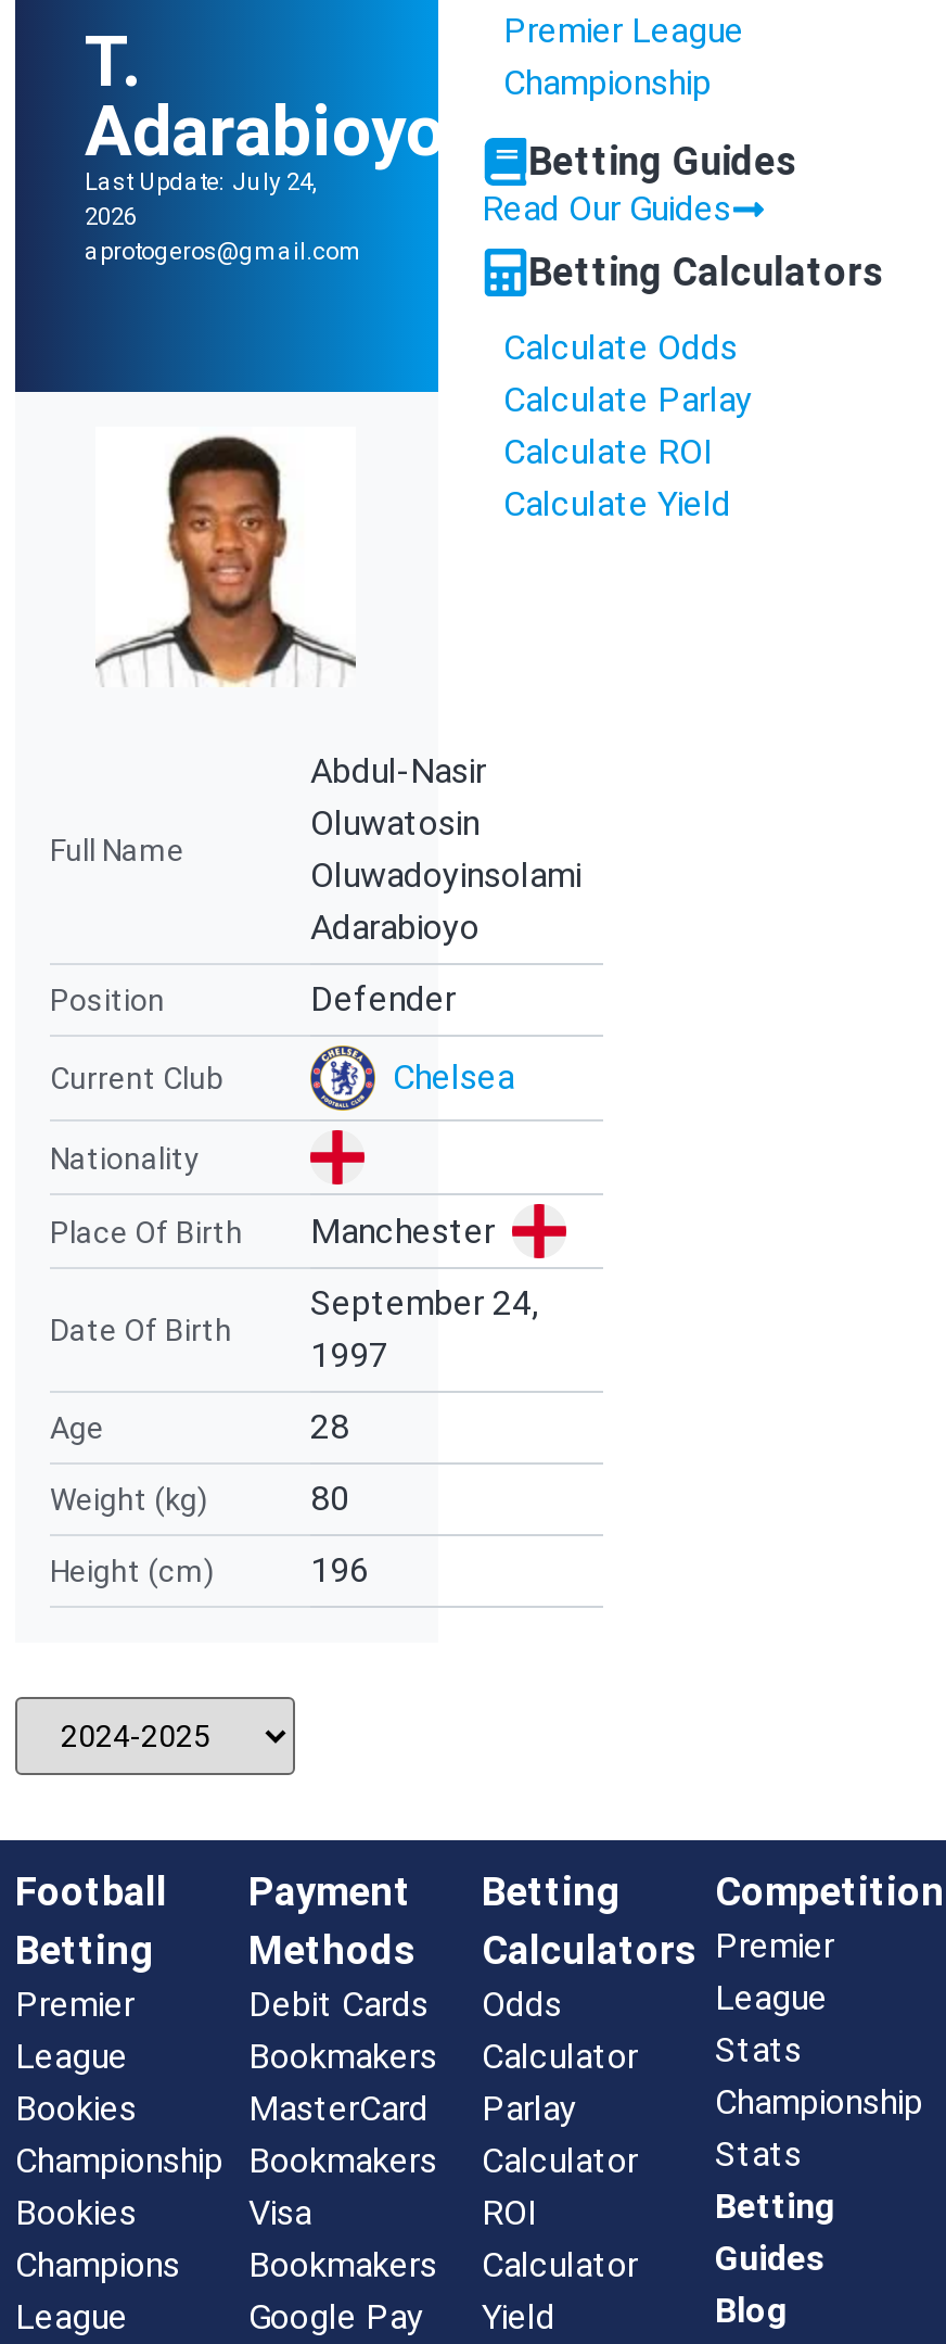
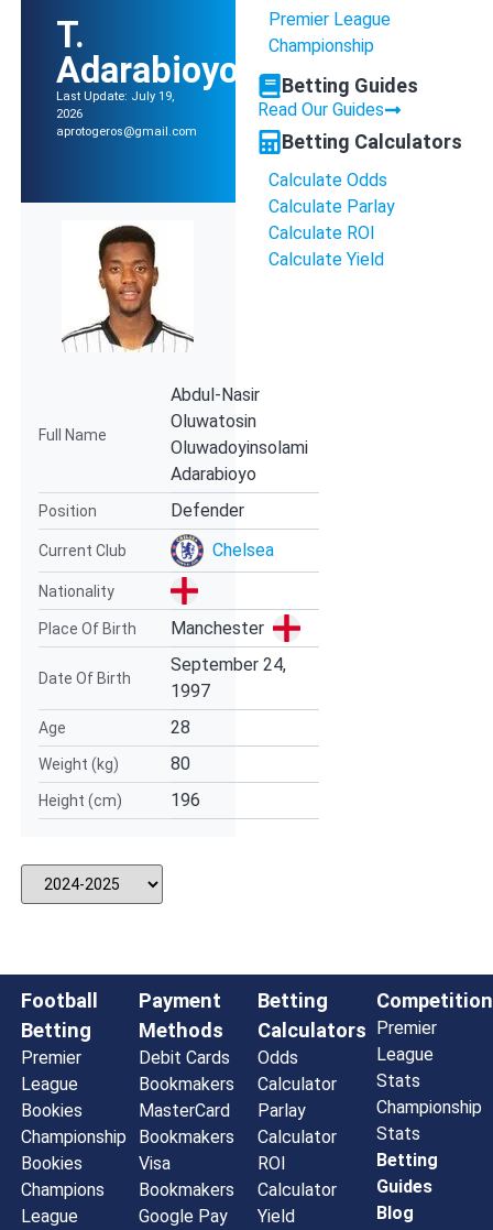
[85,169,317,197] Last Update: July 24, -> [56,90,174,104] Last Update: July 19,

